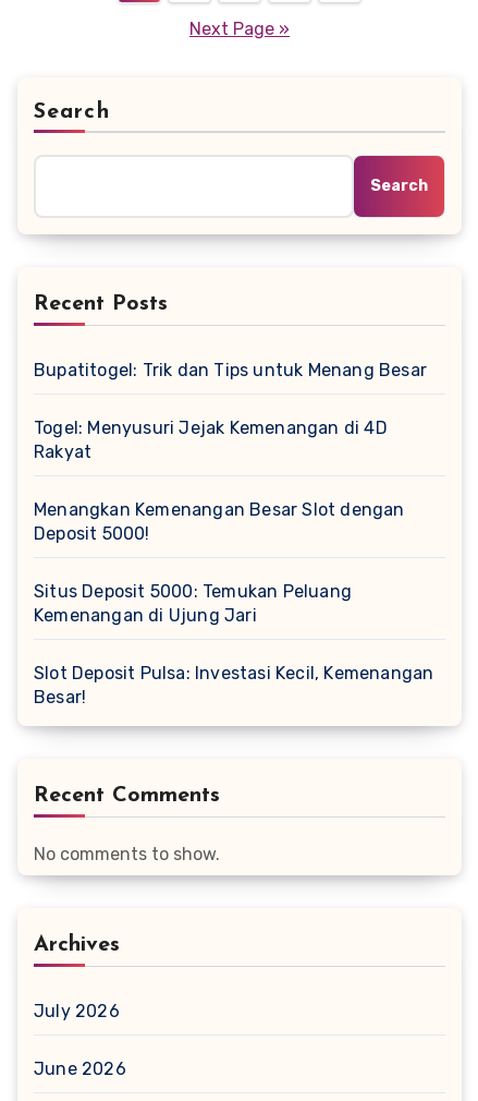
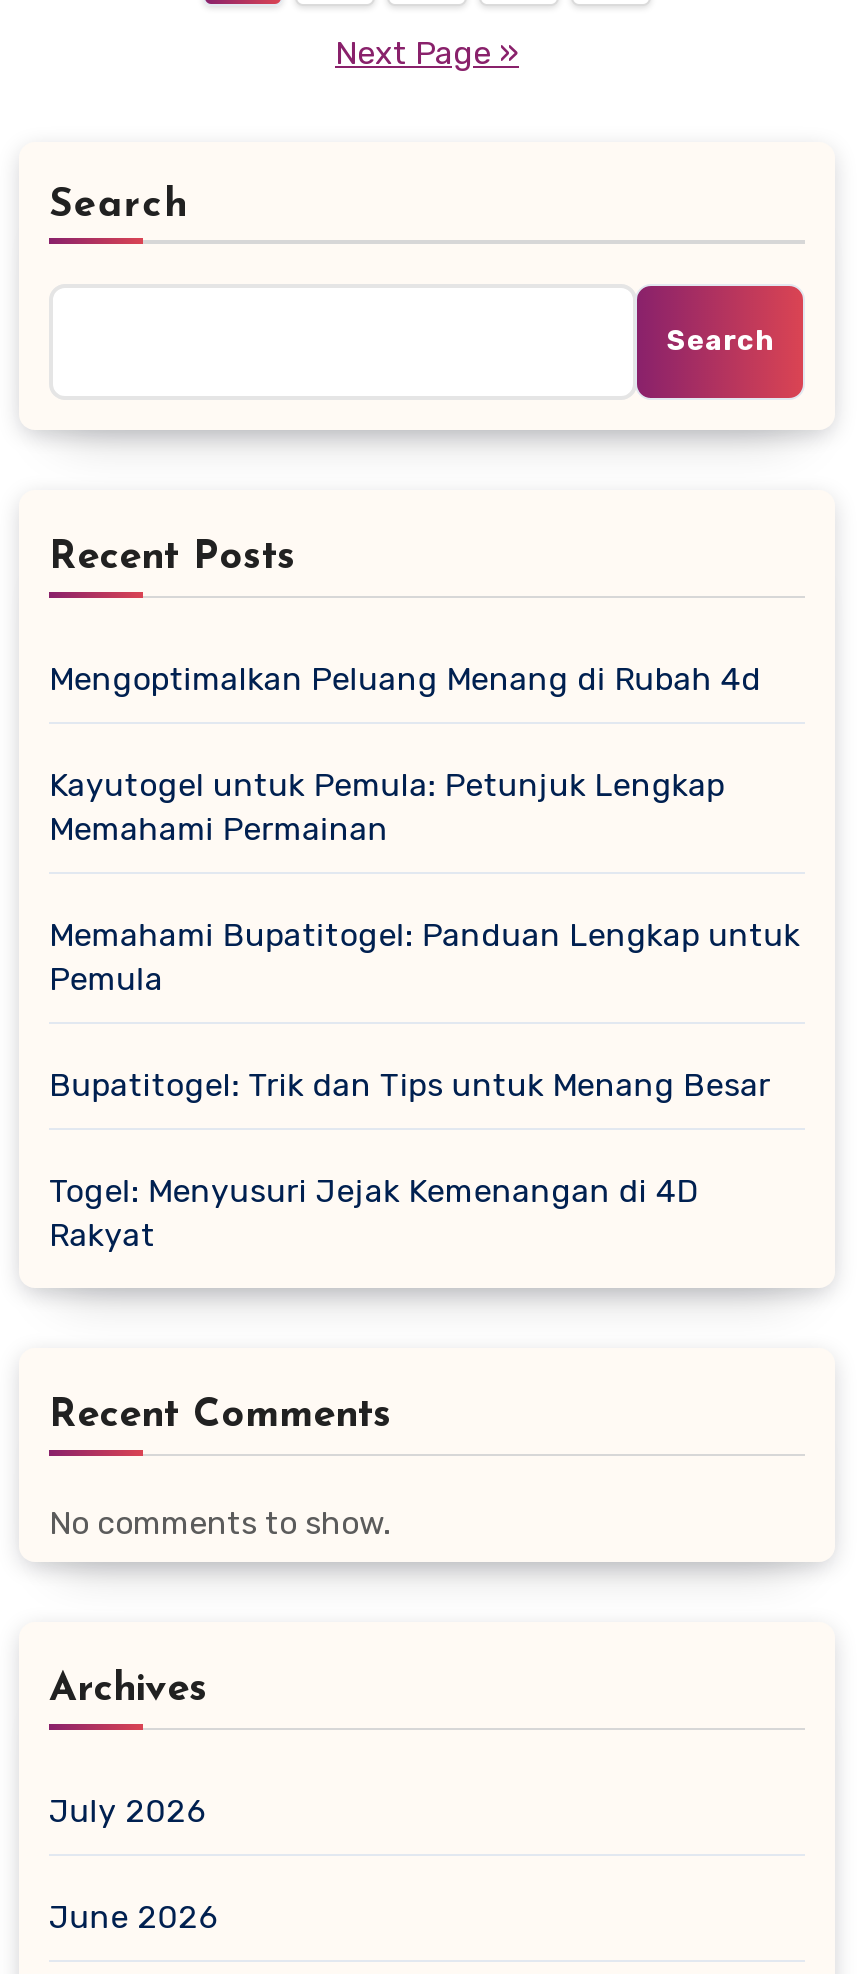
none -> [49,659,800,997] Mengoptimalkan Peluang Menang di Rubah 4d | Kayutogel untuk Pemula: Petunjuk Lengkap | Memahami Permainan | Memahami Bupatitogel: Panduan Lengkap untuk | Pemula
moved [34,359,427,462] -> [49,1065,771,1253]: Bupatitogel: Trik dan Tips untuk Menang Besar | Togel: Menyusuri Jejak Kemenangan di 4D | Rakyat
[34,499,434,707] Menangkan Kemenangan Besar Slot dengan | Deposit 5000! | Situs Deposit 5000: Temukan Peluang | Kemenangan di Ujung Jari | Slot Deposit Pulsa: Investasi Kecil, Kemenangan | Besar! -> none

